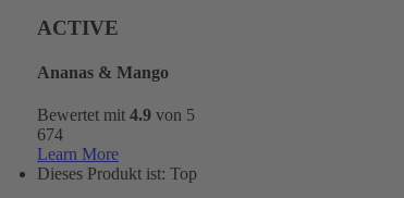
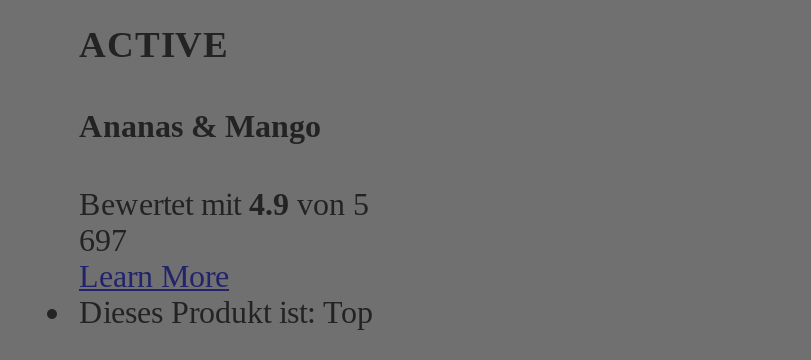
[37,125,63,144] 674 -> [79,224,127,258] 697

